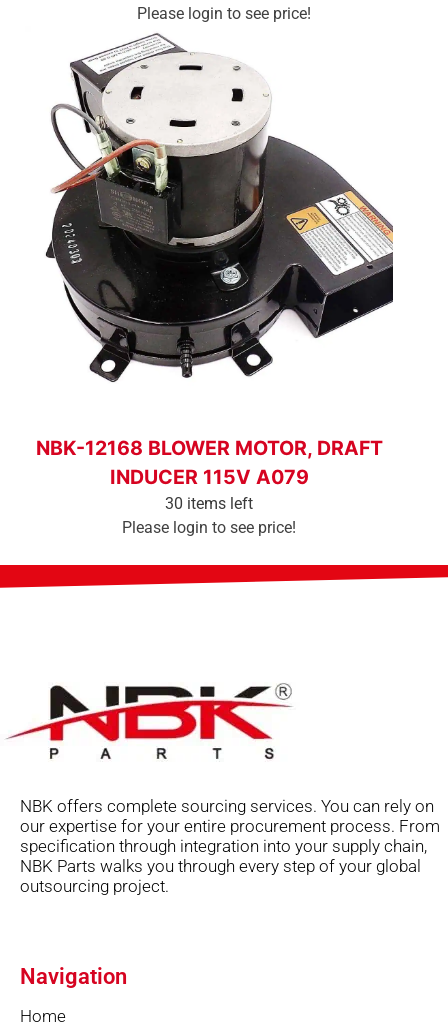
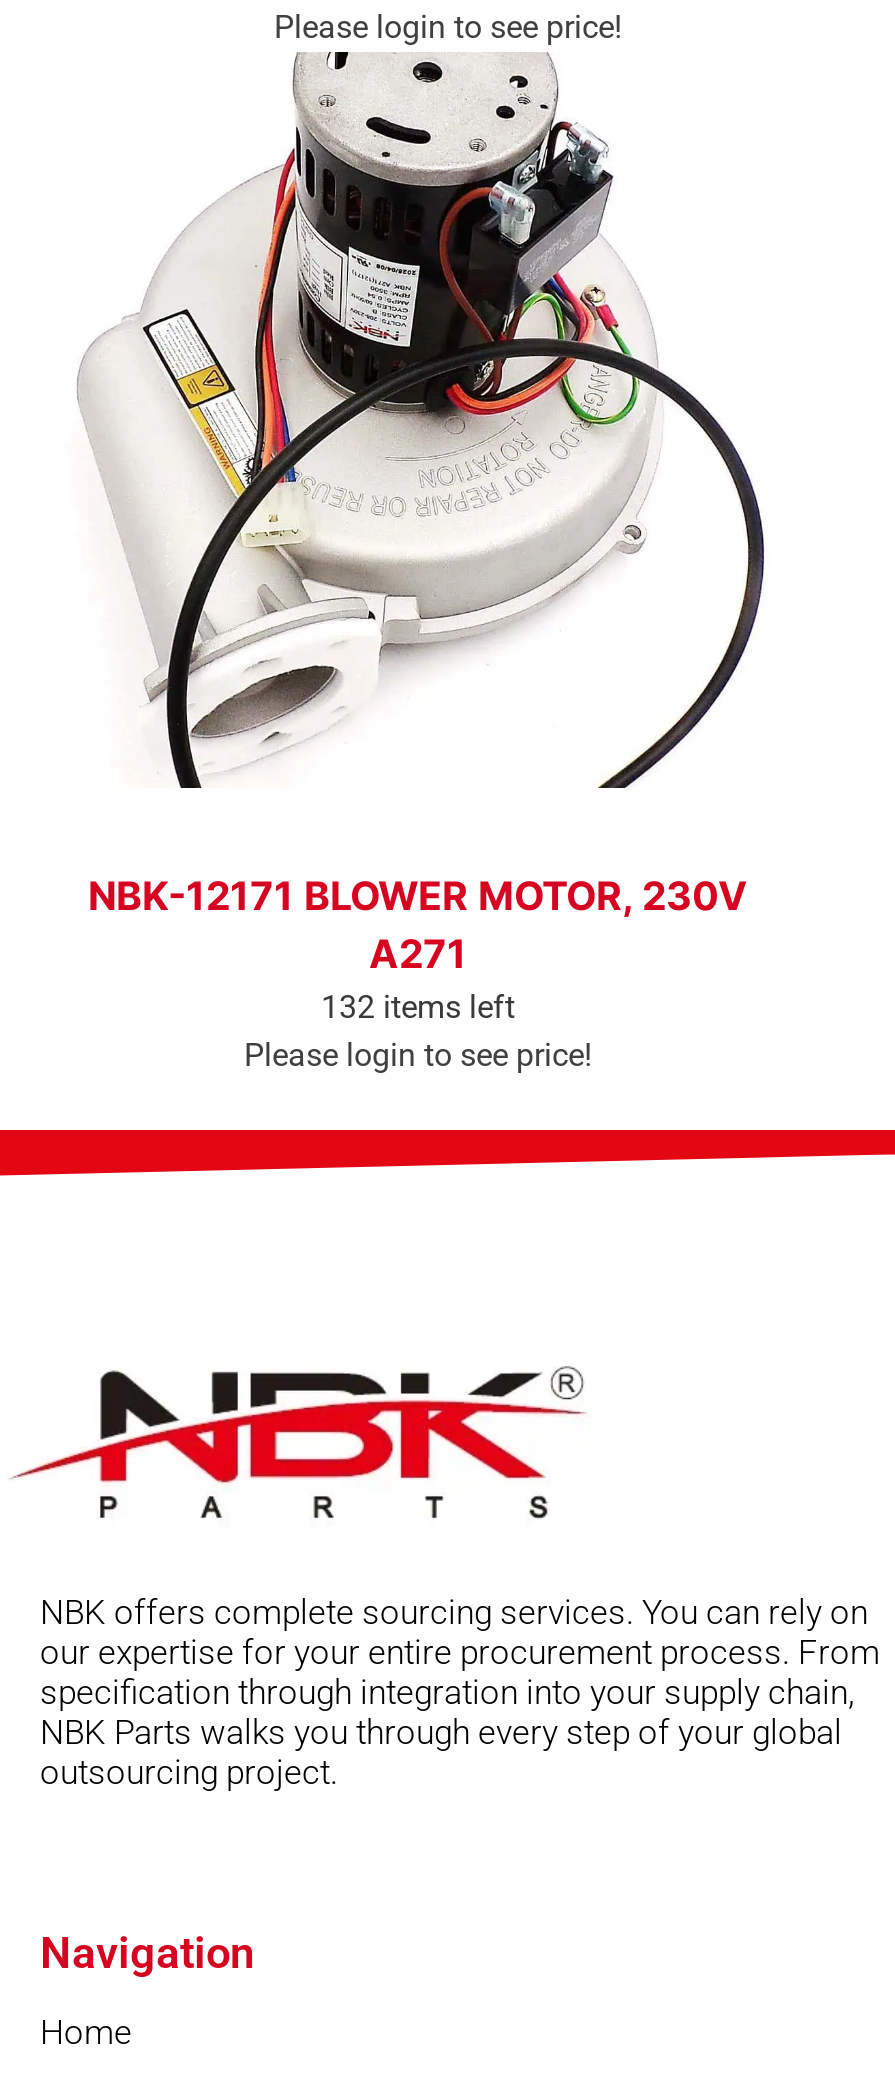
[39,26,394,394] [image] -> [76,50,786,790] [image]
[35,436,382,513] NBK-12168 BLOWER MOTOR, DRAFT | INDUCER 115V A079 | 30 items left -> [88,872,748,1026] NBK-12171 BLOWER MOTOR, 230V | A271 | 132 items left

